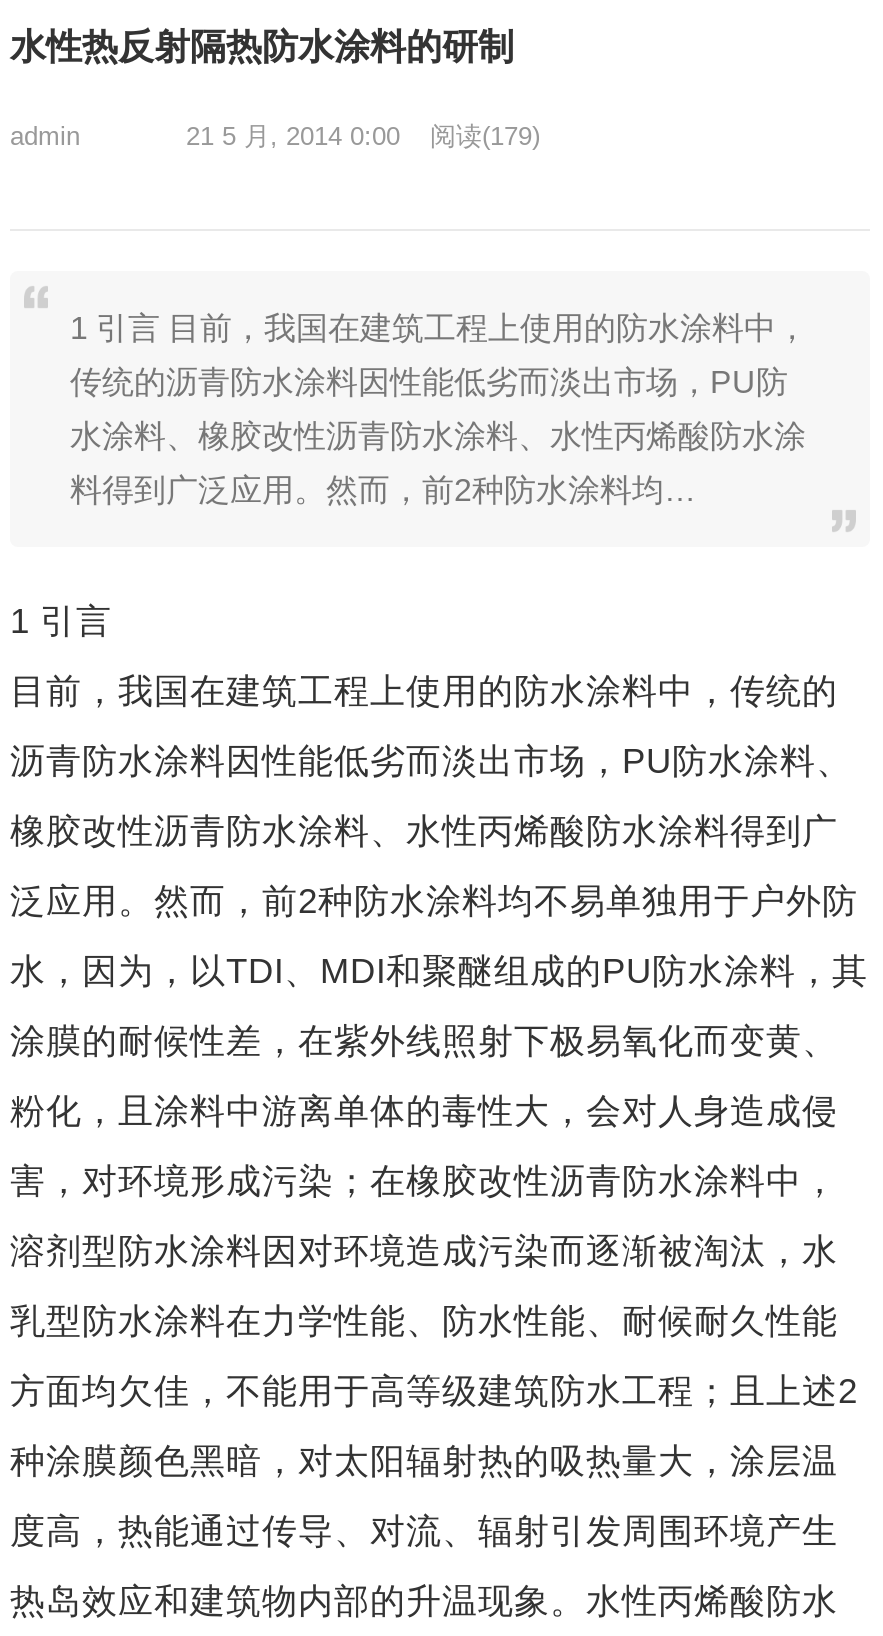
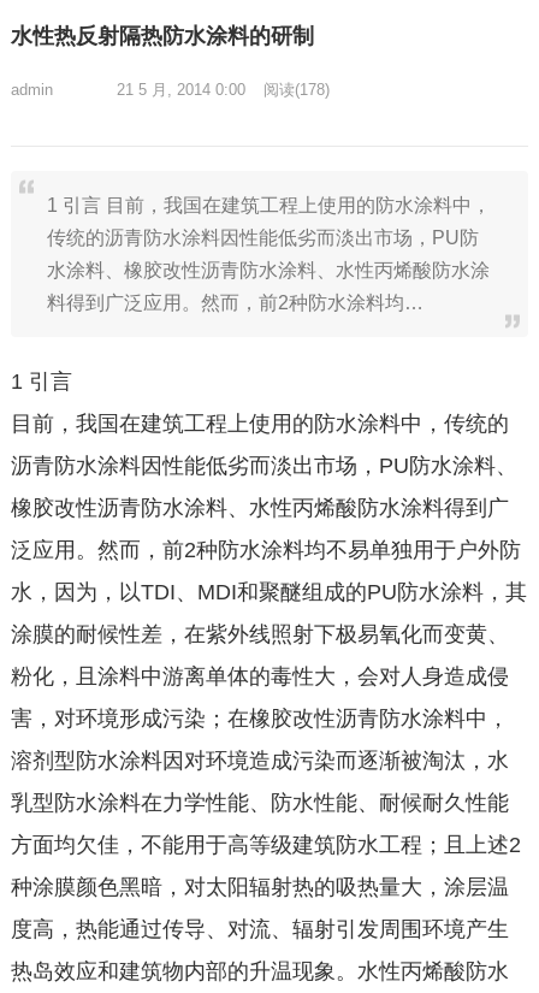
[186,121,540,151] 21 5 月, 2014 0:00 阅读(179) -> [117,81,330,99] 21 5 月, 2014 0:00 阅读(178)

